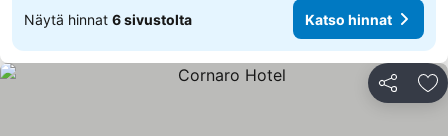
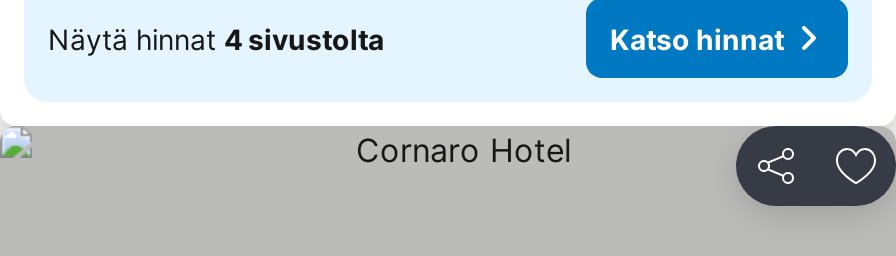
[24,10,192,27] Näytä hinnat 6 sivustolta -> [48,21,384,55] Näytä hinnat 4 sivustolta

